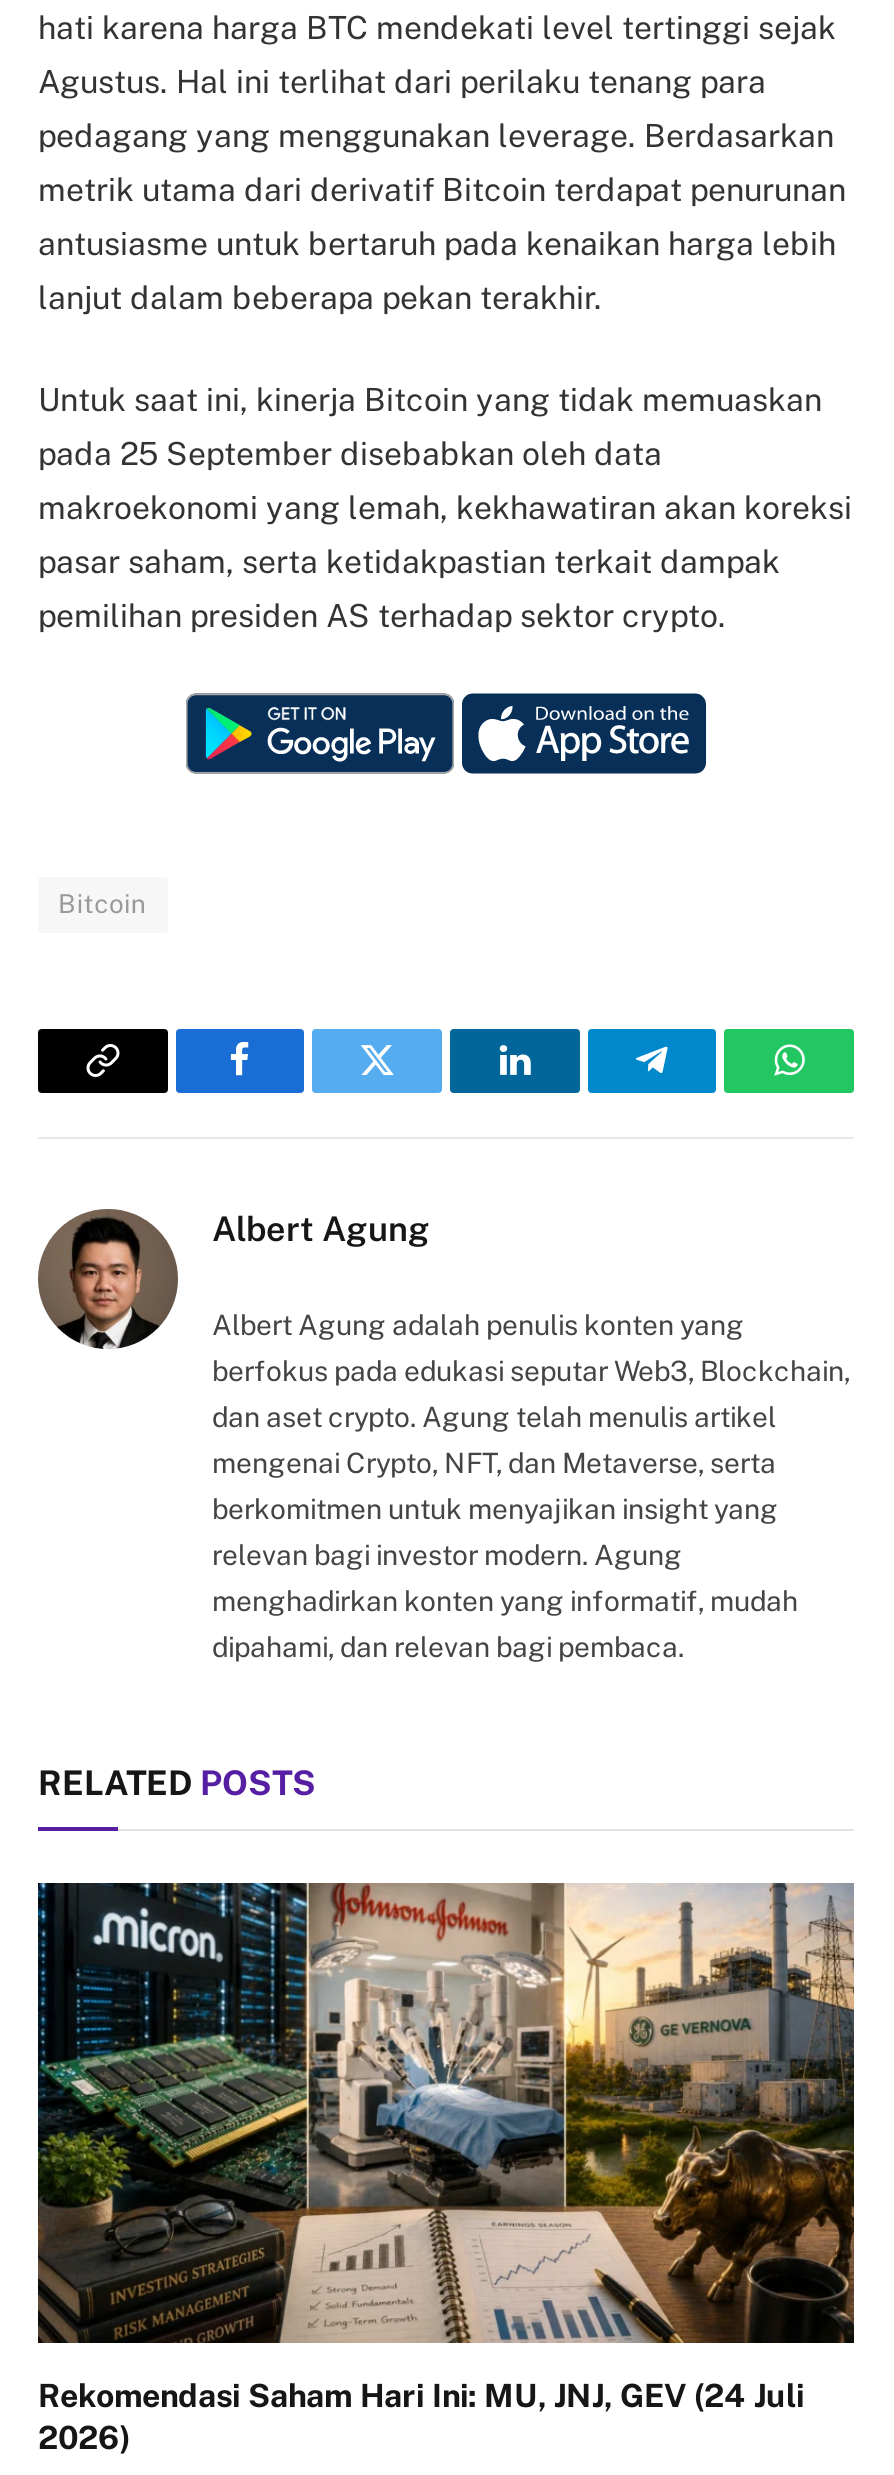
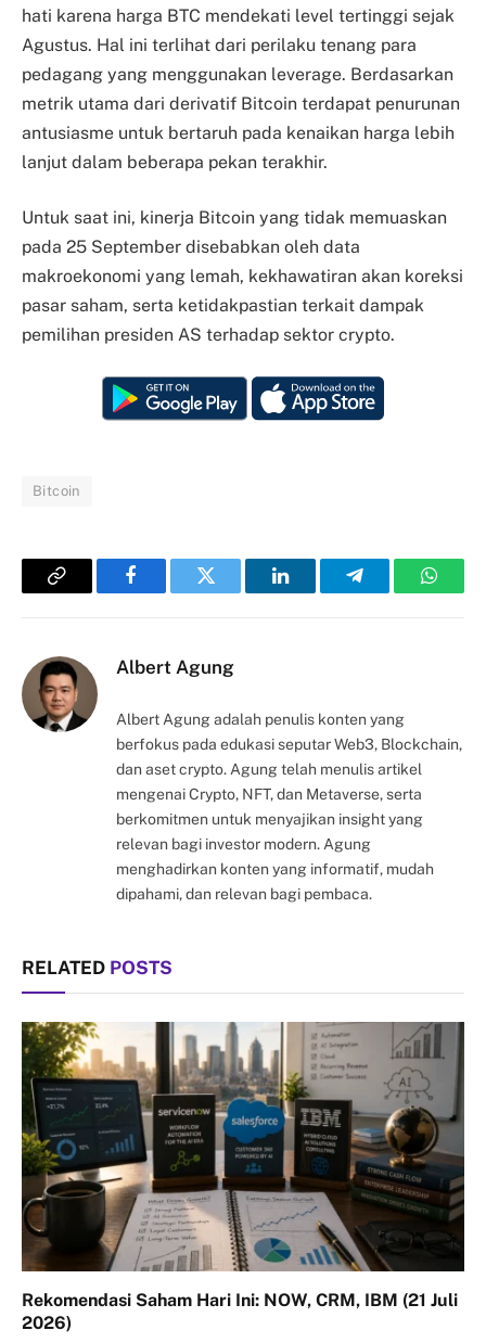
[38,1881,856,2414] [image] | Rekomendasi Saham Hari Ini: MU, JNJ, GEV (24 Juli -> [22,1021,465,1310] [image] | Rekomendasi Saham Hari Ini: NOW, CRM, IBM (21 Juli

